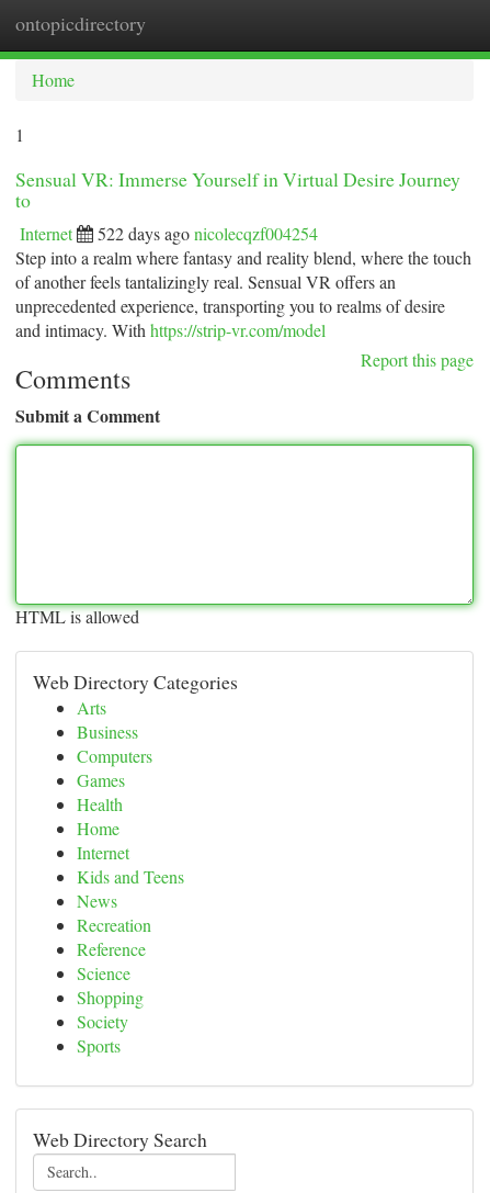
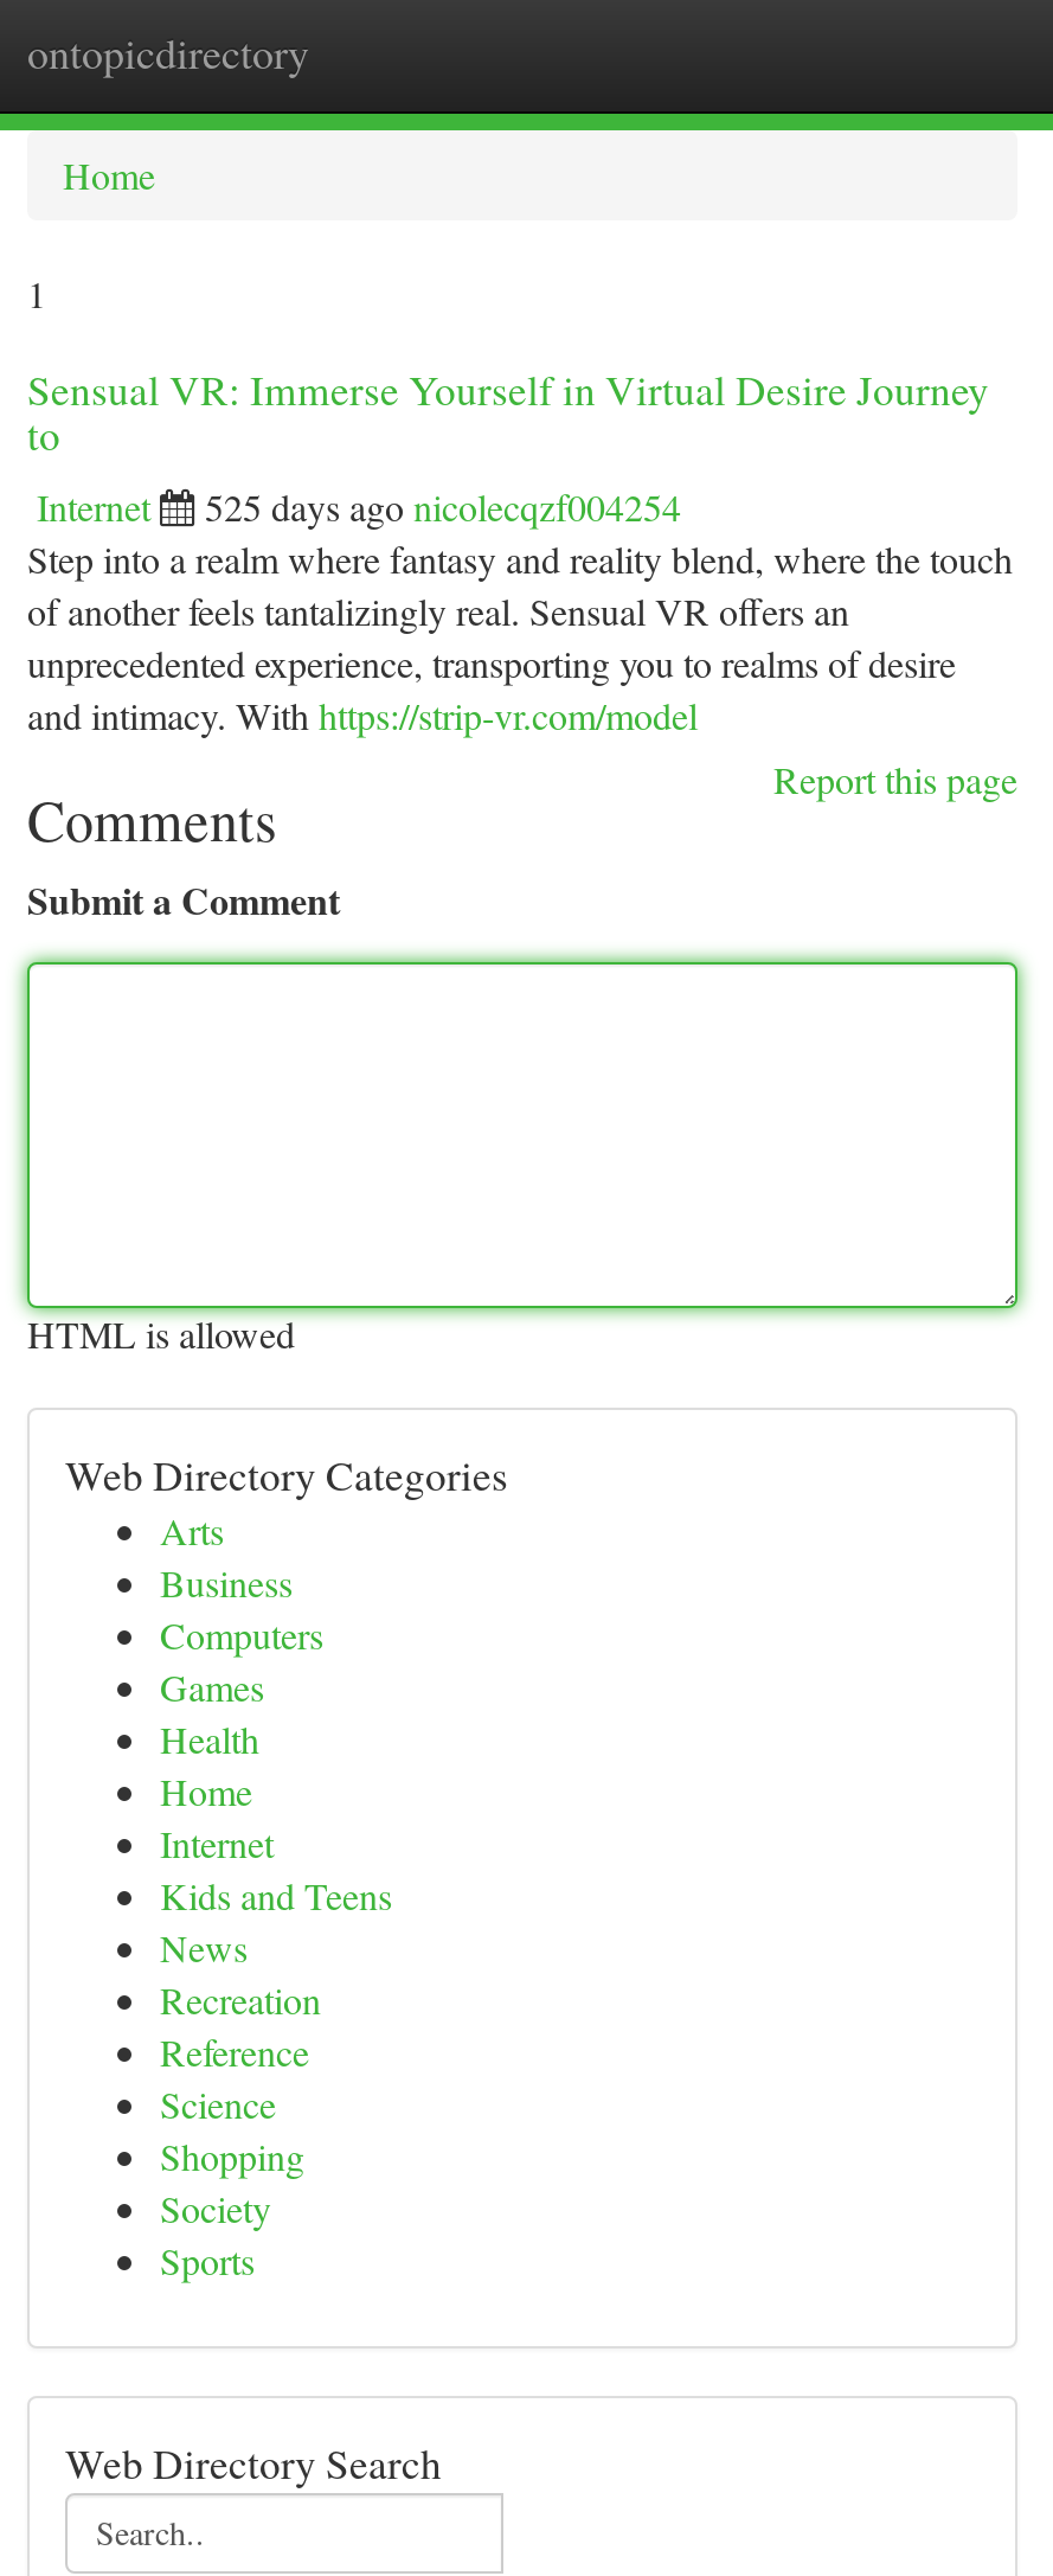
[98,222,318,245] 522 days ago nicolecqzf004254 -> [205,481,681,531] 525 days ago nicolecqzf004254

